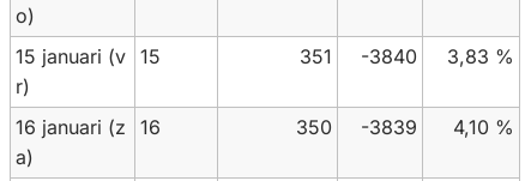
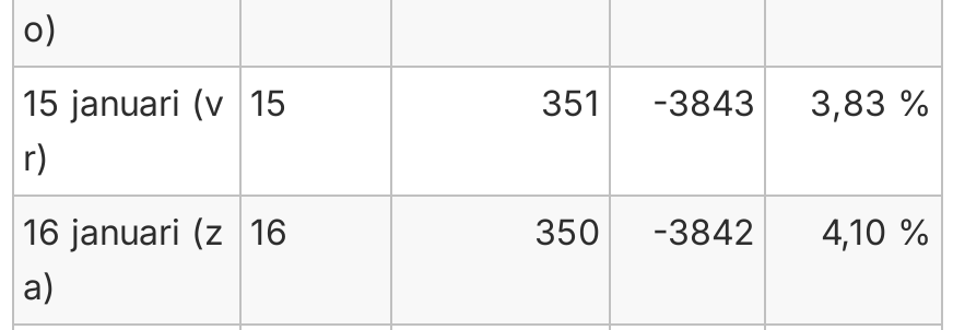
[300,44,514,68] 351 -3840 3,83 % -> [541,81,932,125] 351 -3843 3,83 %
[296,115,514,139] 350 -3839 4,10 % -> [534,210,932,254] 350 -3842 4,10 %

